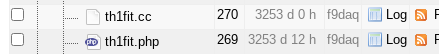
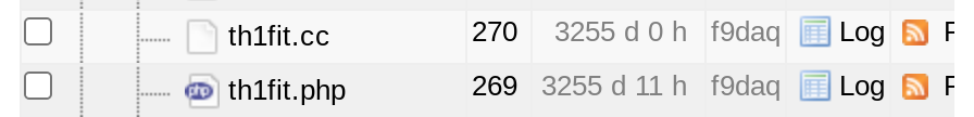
[255,7,316,22] 3253 d 0 h -> [554,15,687,48] 3255 d 0 h
[248,32,316,47] 3253 d 12 h -> [541,70,687,102] 3255 d 11 h

